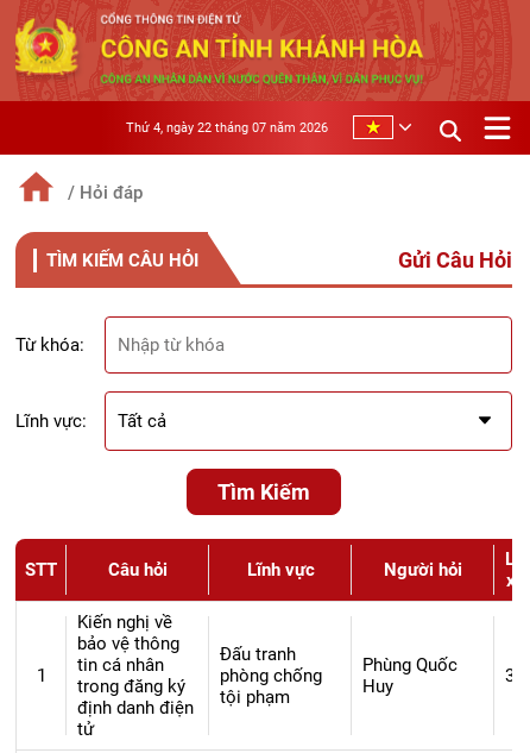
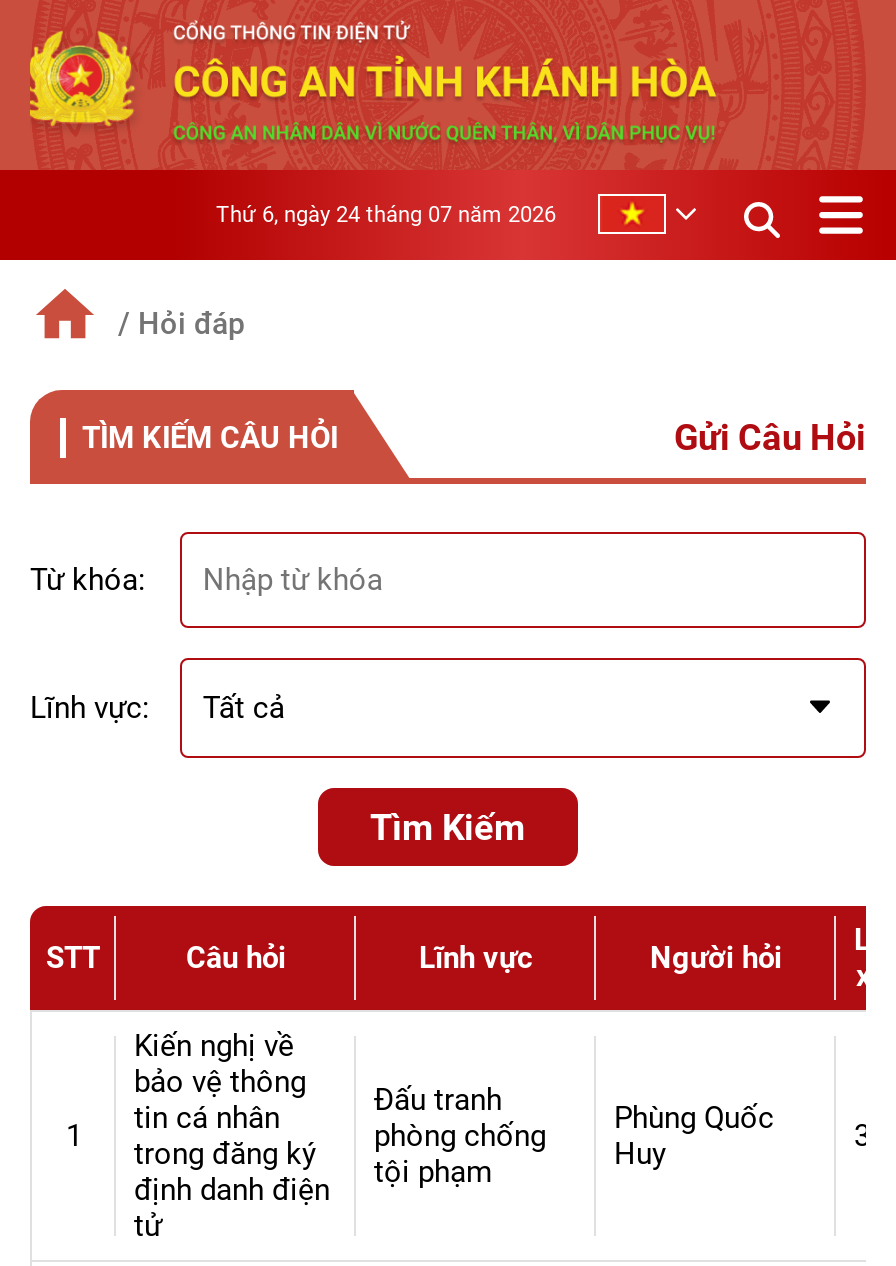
[126,120,328,135] Thứ 4, ngày 22 tháng 07 năm 2026 -> [216,201,556,227] Thứ 6, ngày 24 tháng 07 năm 2026

